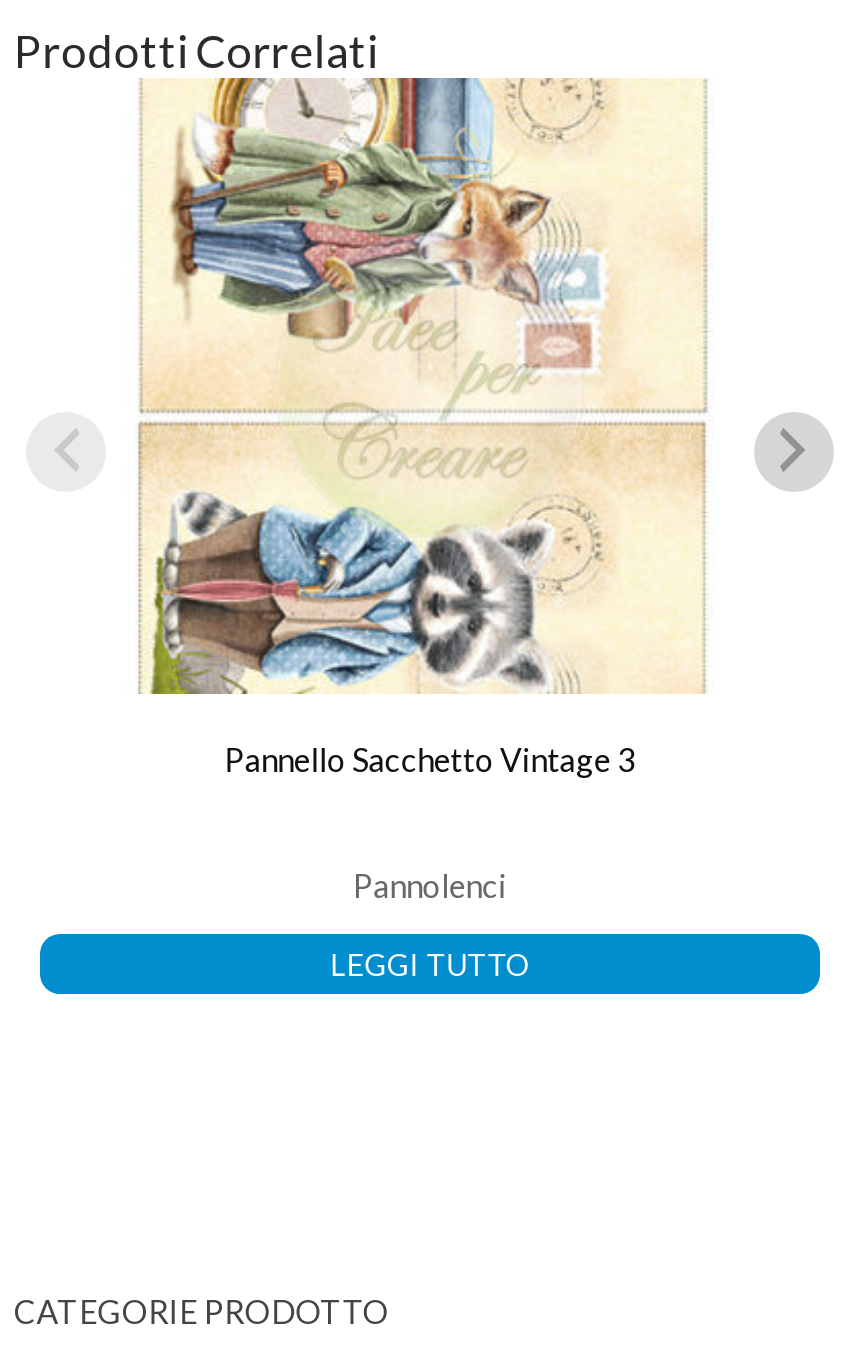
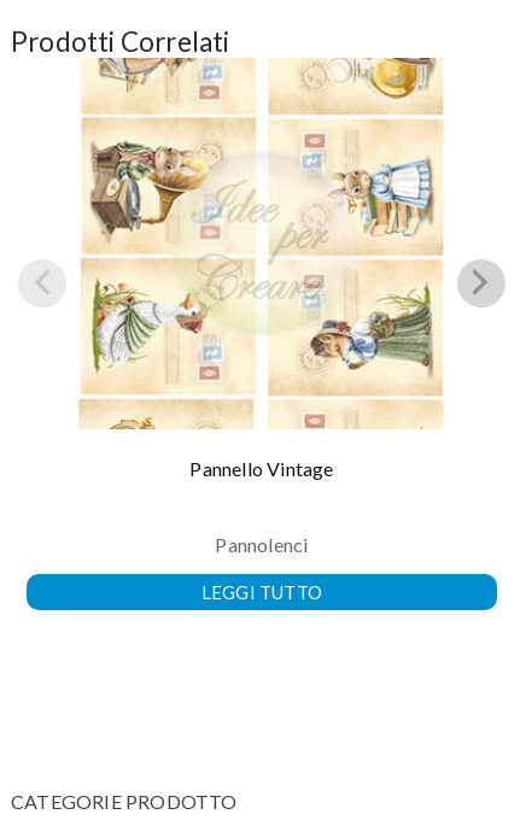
[128,76,730,778] [image] | Pannello Sacchetto Vintage 3 -> [78,57,444,480] [image] | Pannello Vintage

